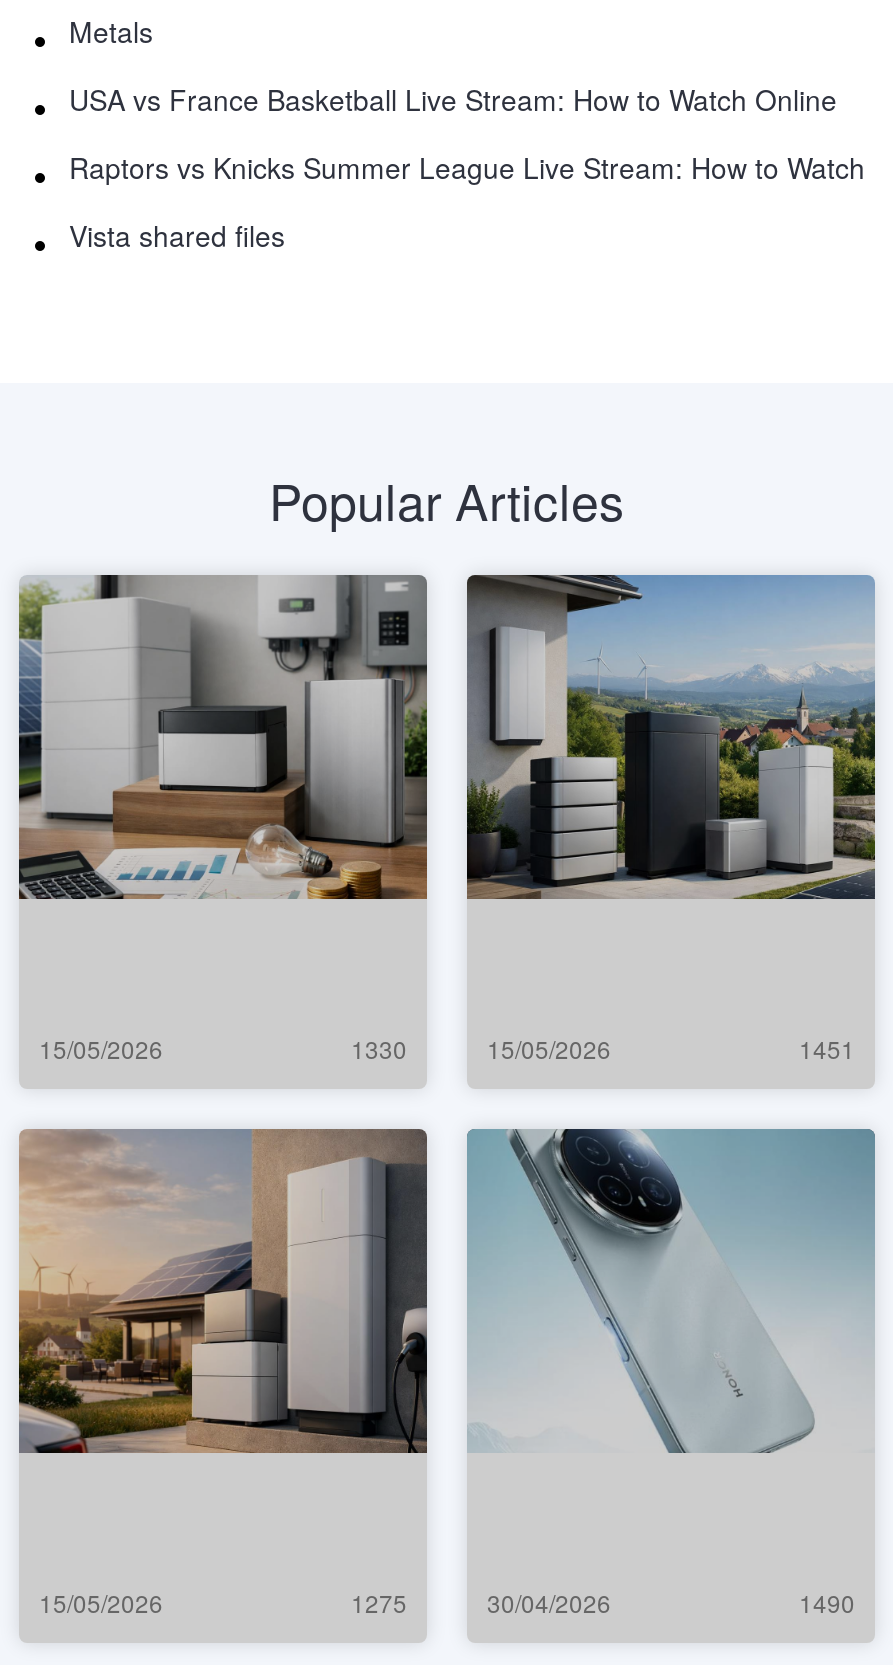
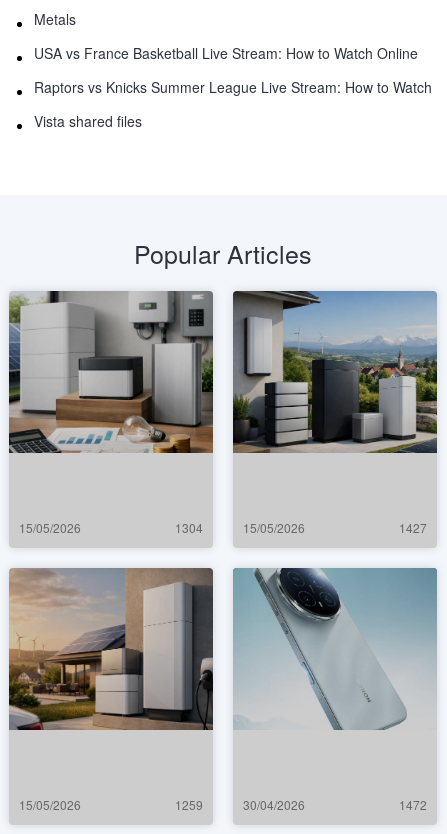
[351,1031,407,1065] 1330 -> [175,519,203,536] 1304
[799,1031,855,1065] 1451 -> [399,519,427,536] 1427
[351,1585,407,1619] 1275 -> [175,796,203,813] 1259
[799,1585,855,1619] 1490 -> [399,796,427,813] 1472

